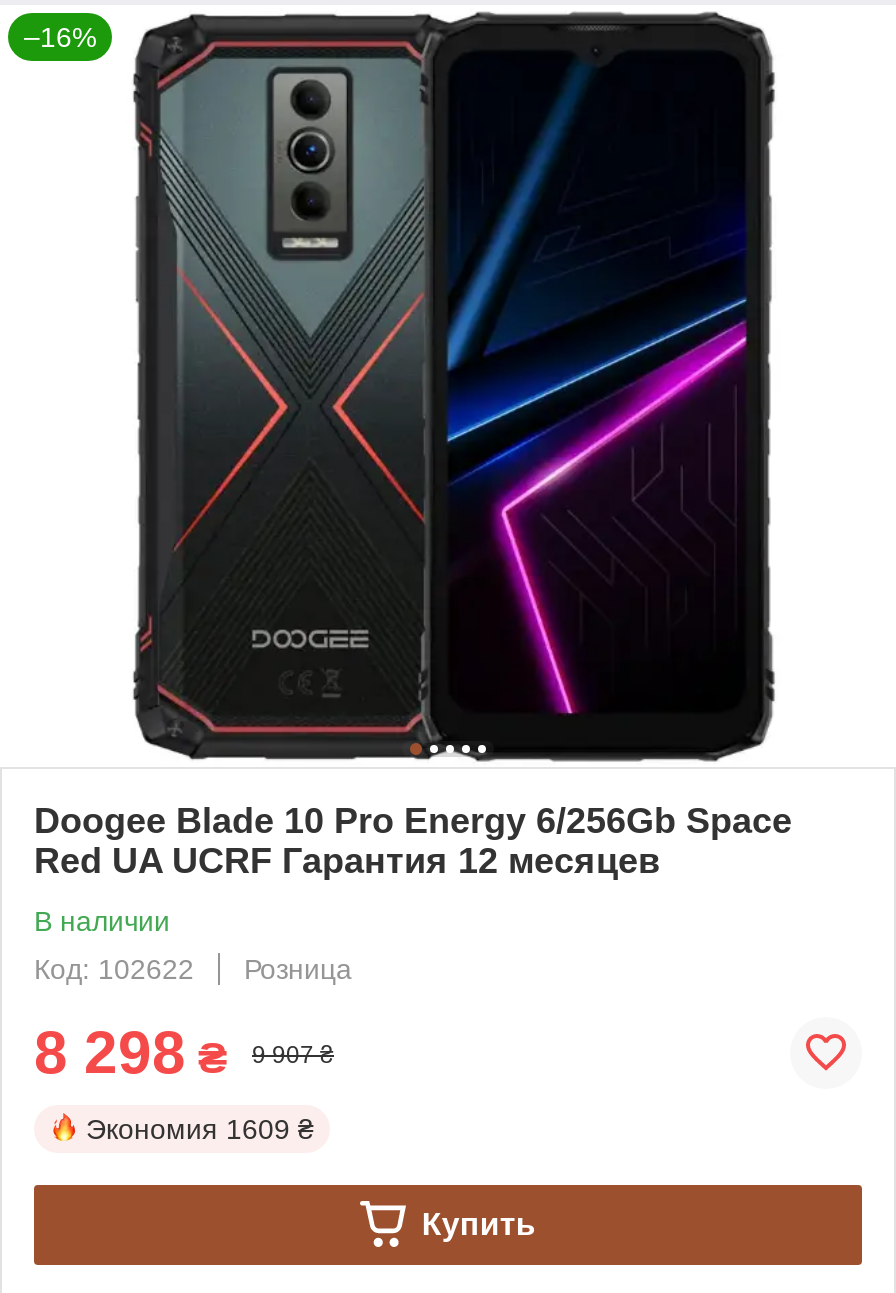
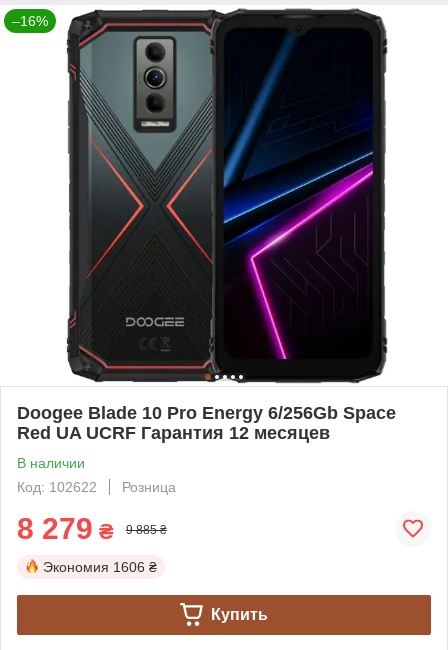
[34,1019,228,1085] 8 298 ₴ -> [17,512,114,545] 8 279 ₴
[252,1041,334,1069] 9 907 ₴ -> [126,523,167,537] 9 885 ₴
[86,1113,314,1145] Экономия 1609 ₴ -> [43,559,157,575] Экономия 1606 ₴

